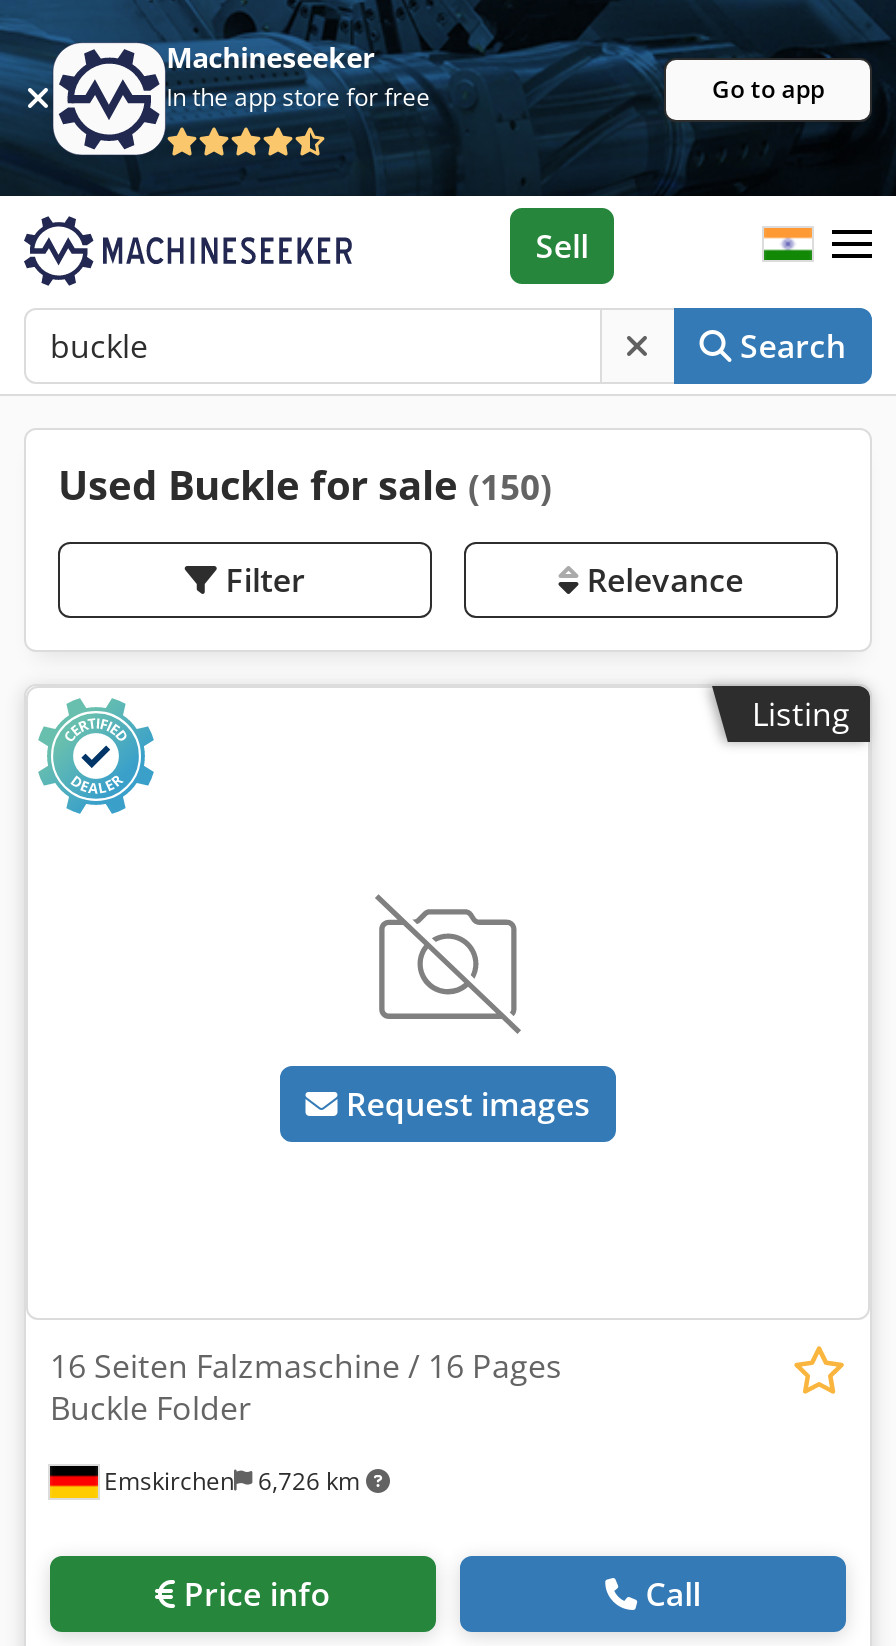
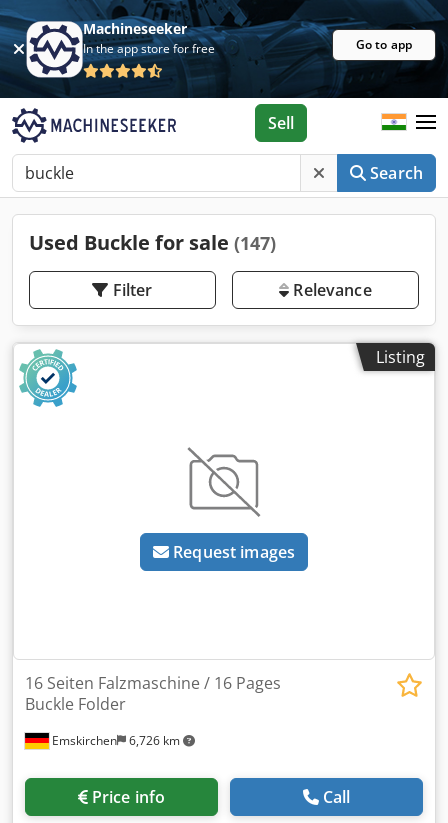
[58,458,552,512] Used Buckle for sale (150) -> [29,229,276,256] Used Buckle for sale (147)

